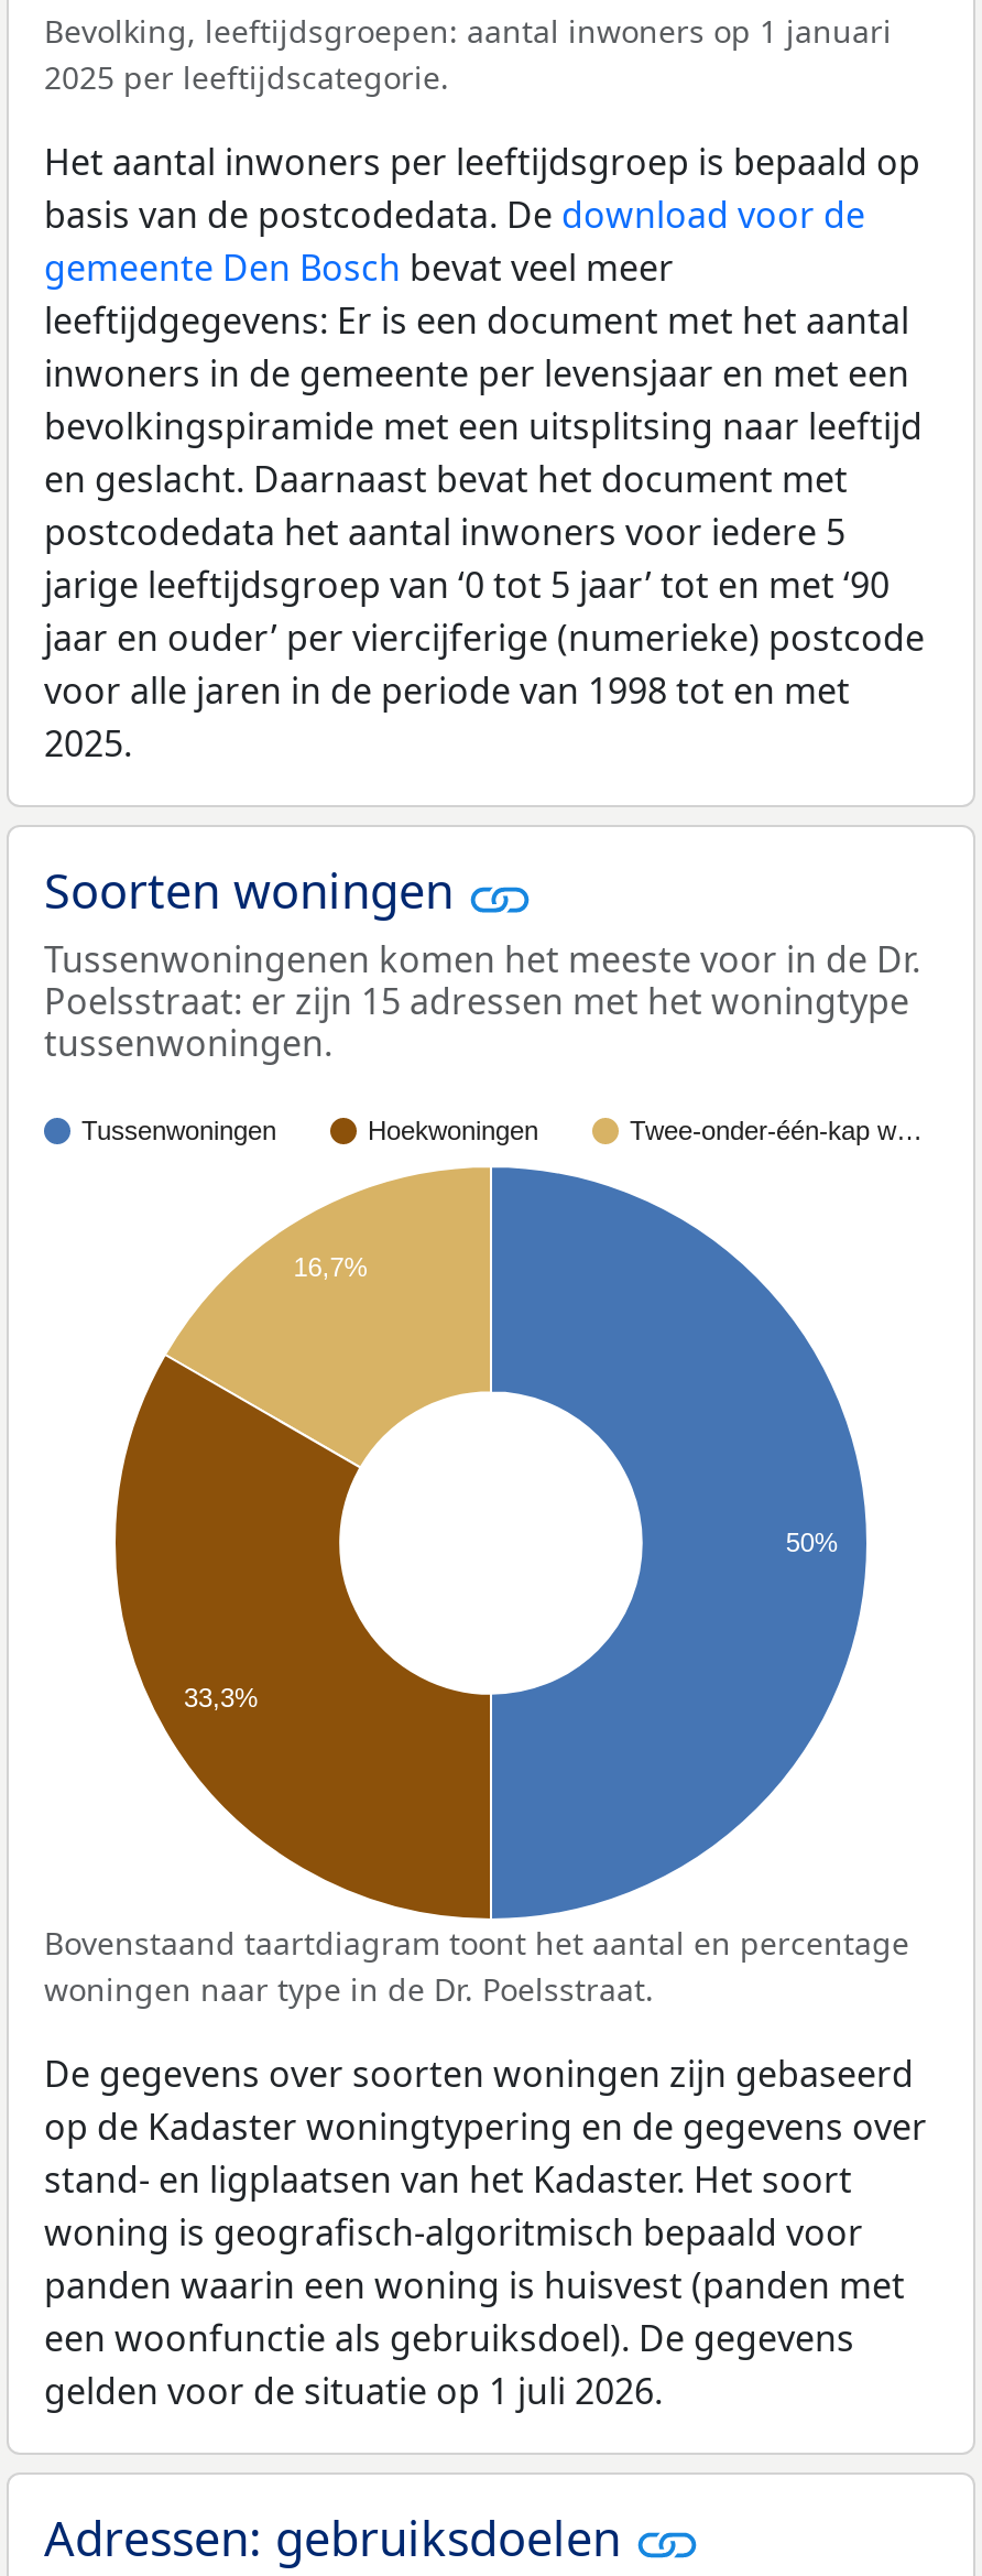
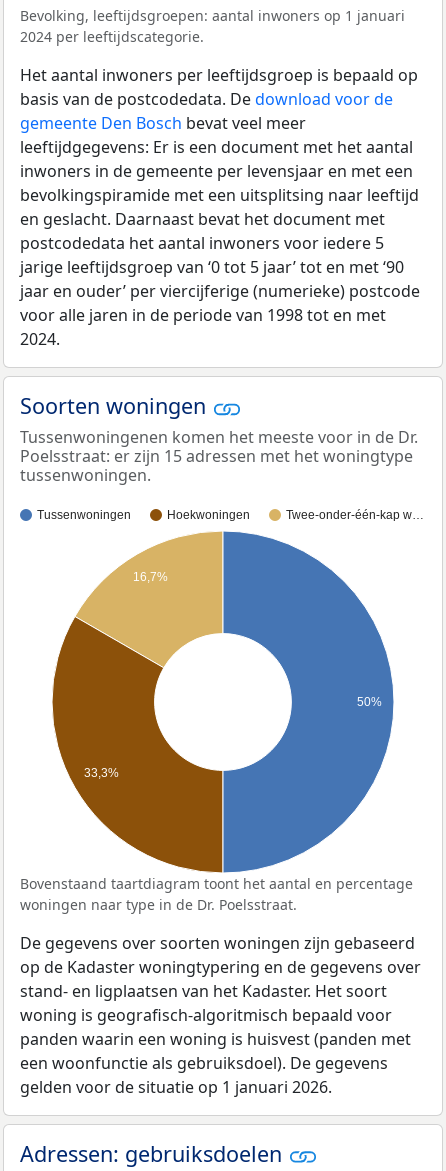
[44,57,449,99] 2025 per leeftijdscategorie. -> [20,27,204,46] 2024 per leeftijdscategorie.
[44,720,132,768] 2025. -> [20,328,60,350] 2024.
[44,2366,663,2415] gelden voor de situatie op 1 juli 2026. -> [20,1076,332,1098] gelden voor de situatie op 1 januari 2026.

